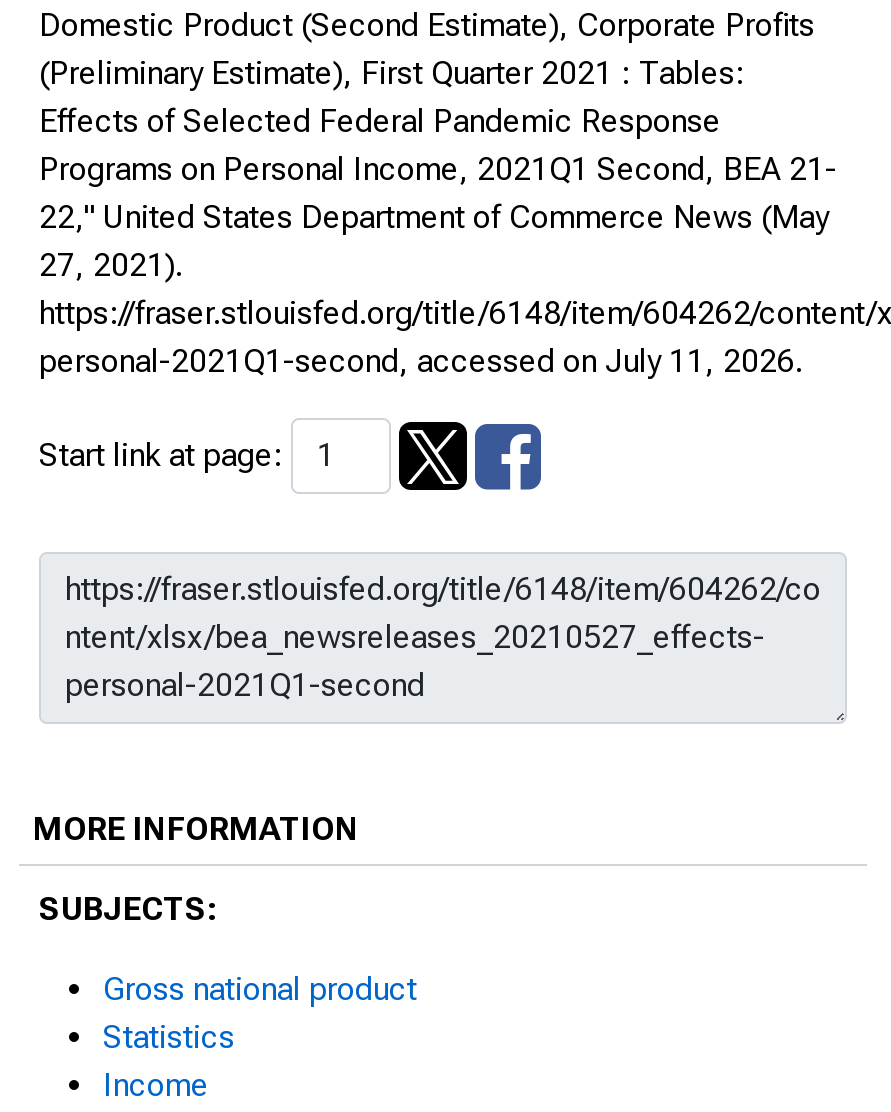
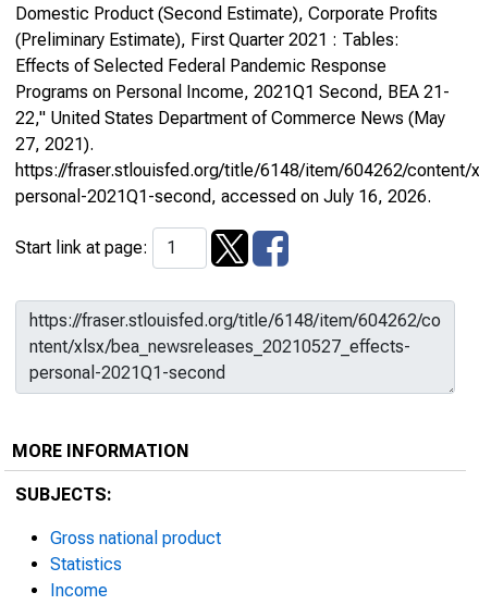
[39,342,803,380] personal-2021Q1-second, accessed on July 11, 2026. -> [15,186,431,207] personal-2021Q1-second, accessed on July 16, 2026.

